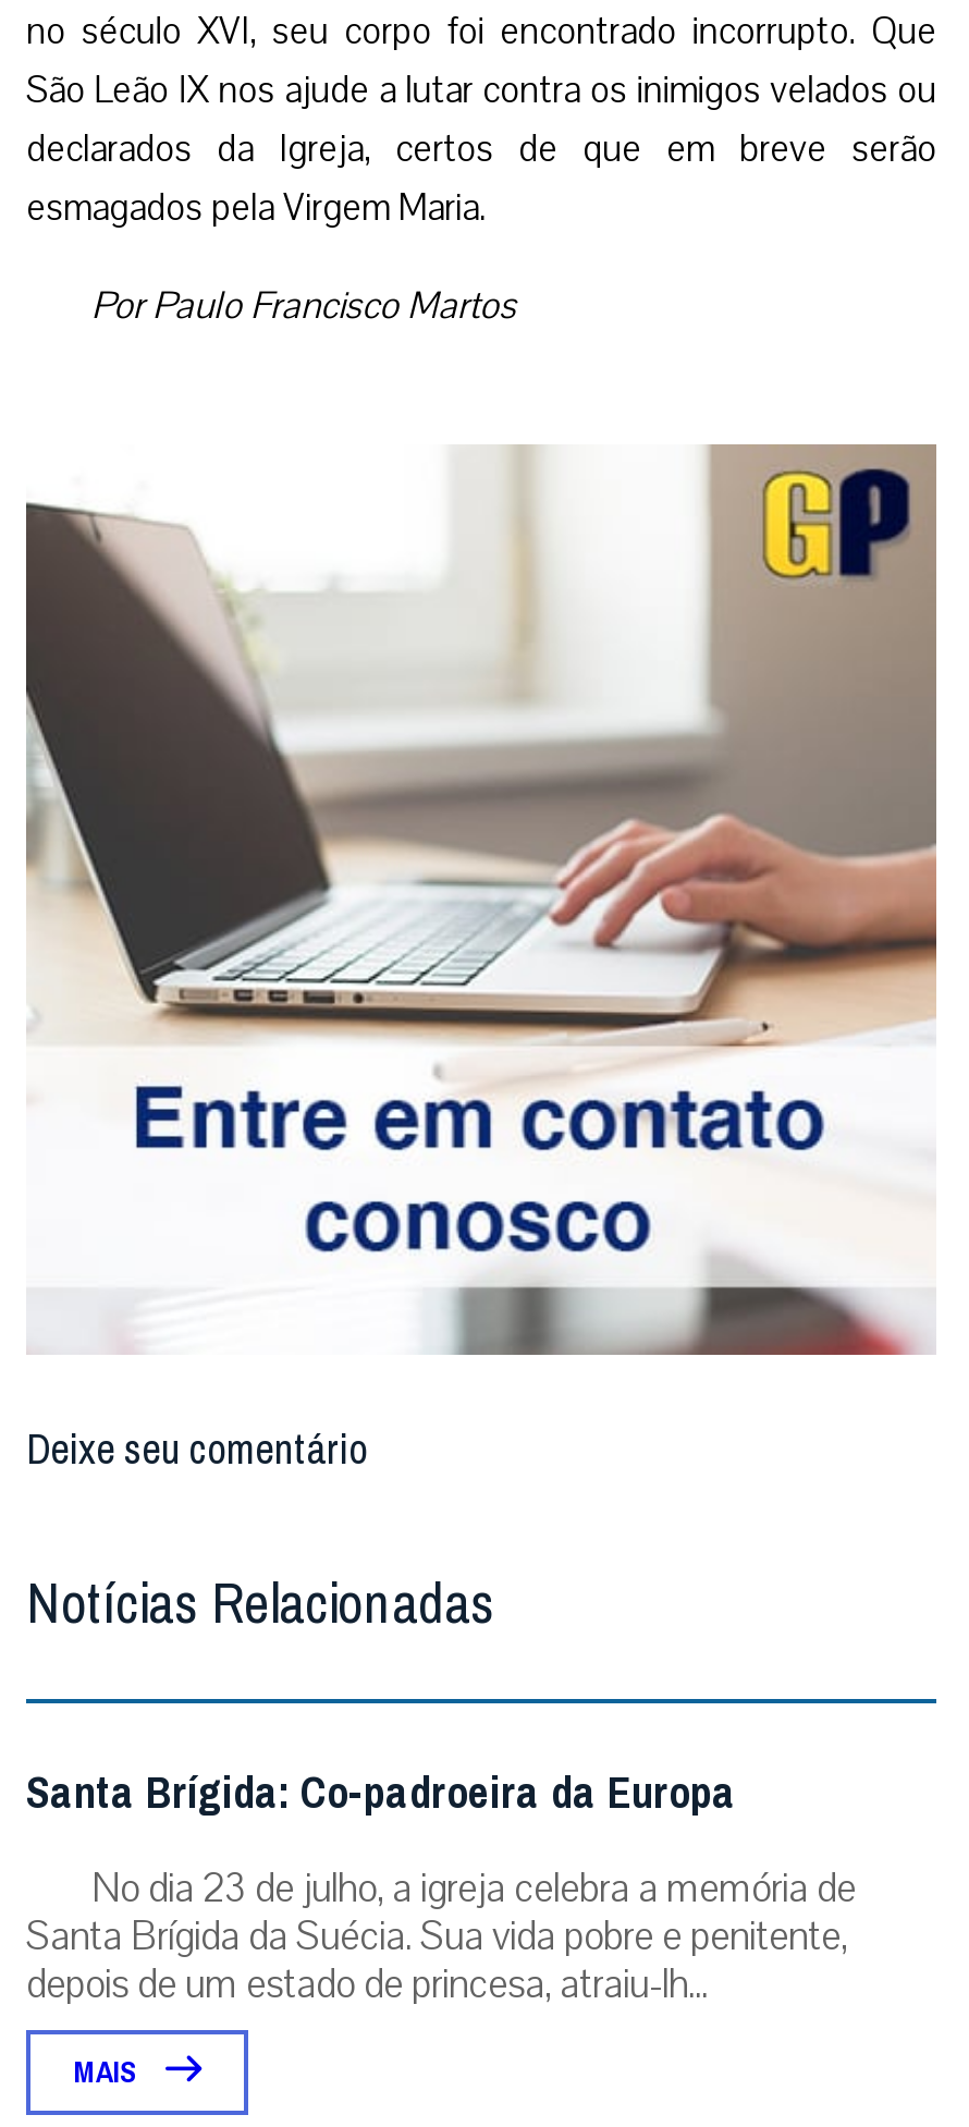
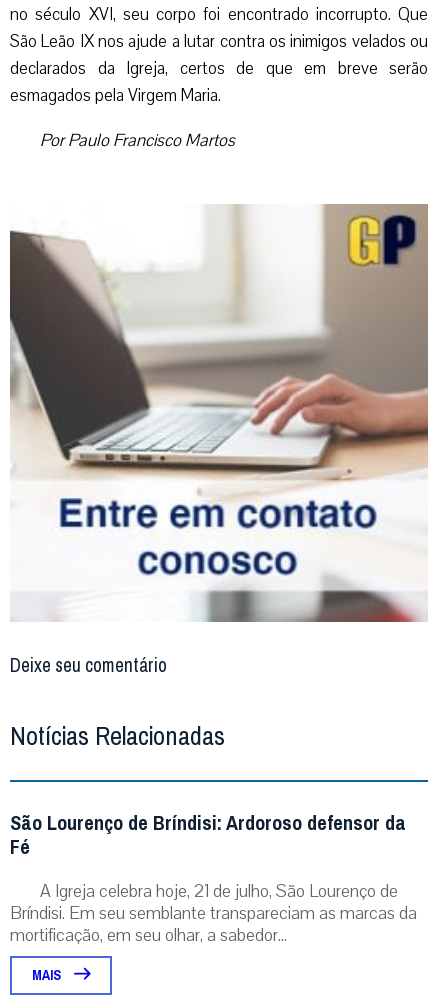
[26,1754,856,2011] Santa Brígida: Co-padroeira da Europa | No dia 23 de julho, a igreja celebra a memória de | Santa Brígida da Suécia. Sua vida pobre e penitente, | depois de um estado de princesa, atraiu-lh... -> [10,805,417,947] São Lourenço de Bríndisi: Ardoroso defensor da | Fé | A Igreja celebra hoje, 21 de julho, São Lourenço de | Bríndisi. Em seu semblante transpareciam as marcas da | mortificação, em seu olhar, a sabedor...

